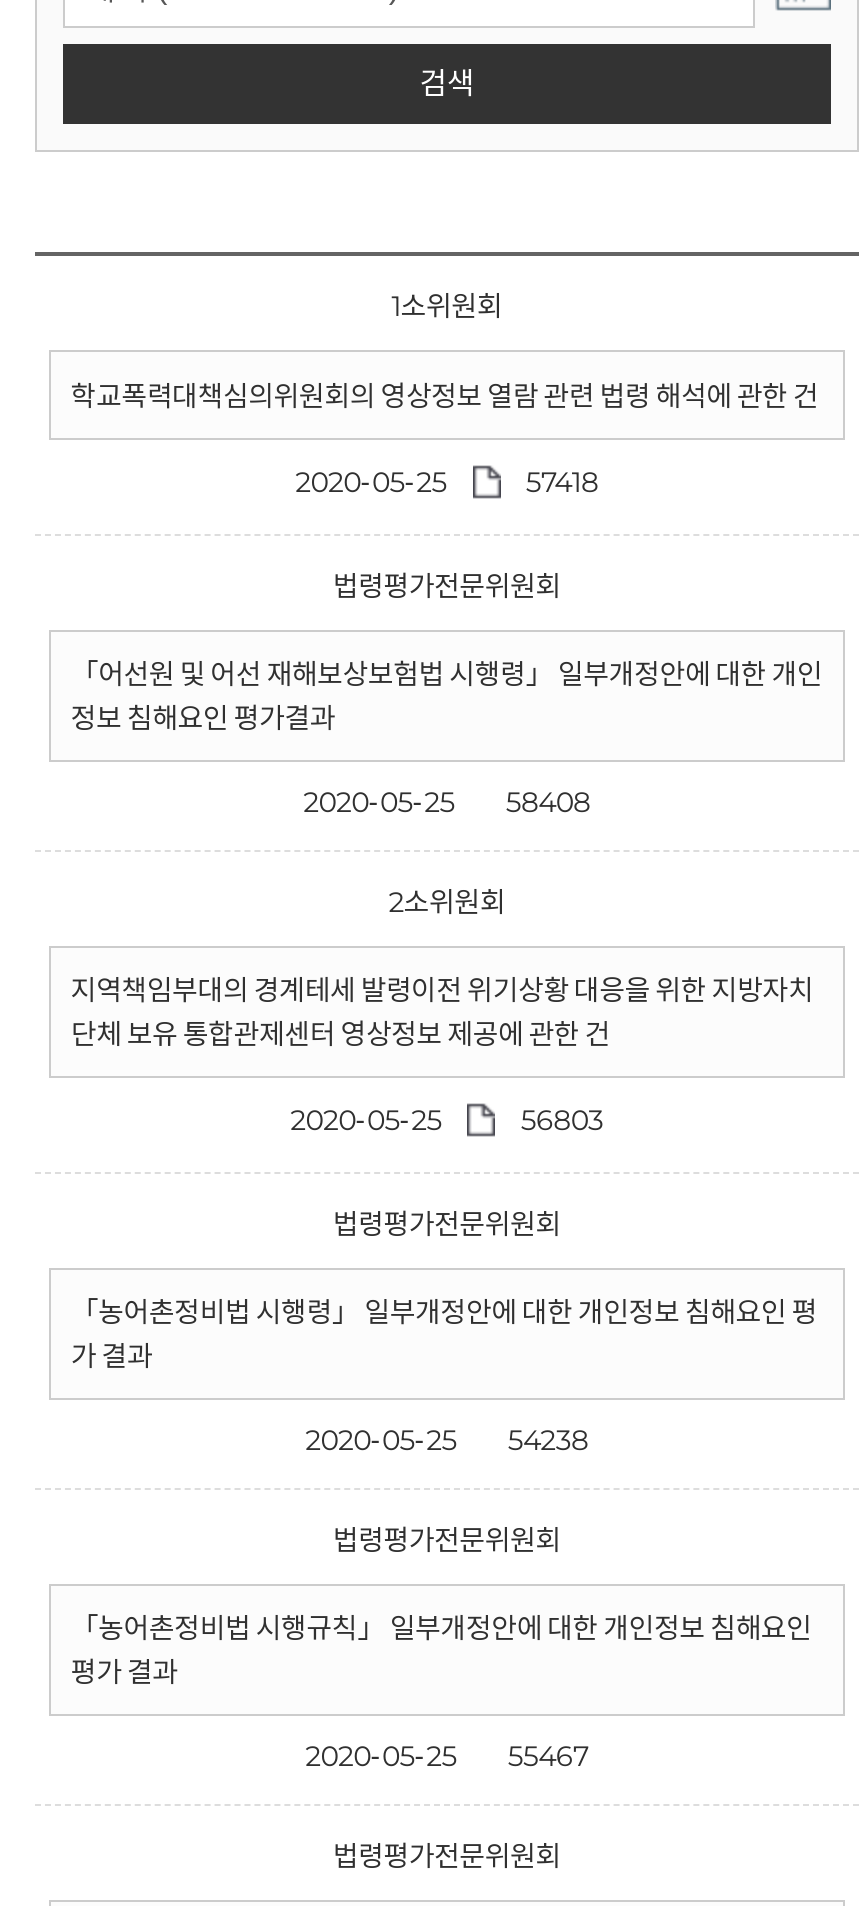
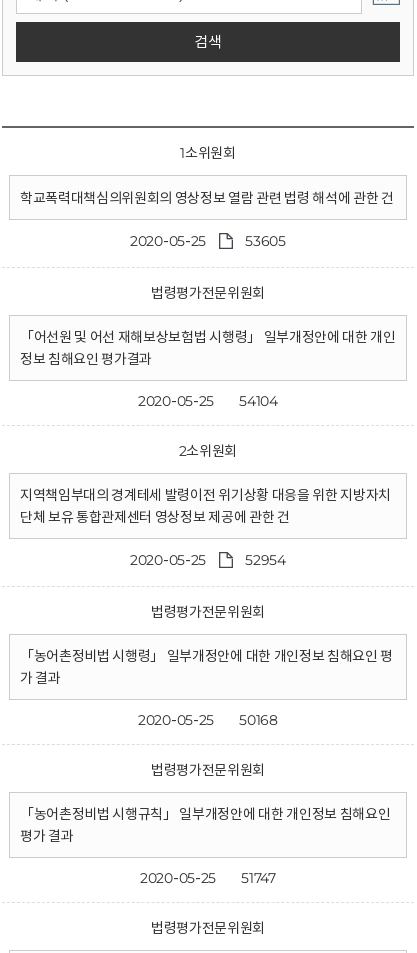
[526,464,598,500] 57418 -> [245,232,286,250] 53605
[303,784,590,820] 2020-05-25 58408 -> [138,392,278,410] 2020-05-25 54104
[521,1102,603,1138] 56803 -> [245,551,286,569] 52954
[305,1422,588,1458] 2020-05-25 54238 -> [138,711,278,729] 2020-05-25 50168
[305,1738,588,1774] 2020-05-25 55467 -> [140,869,276,887] 2020-05-25 51747

